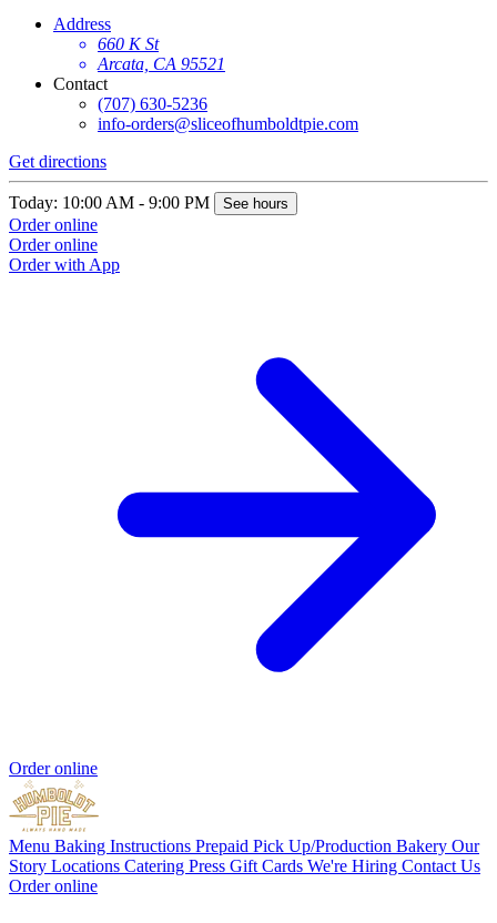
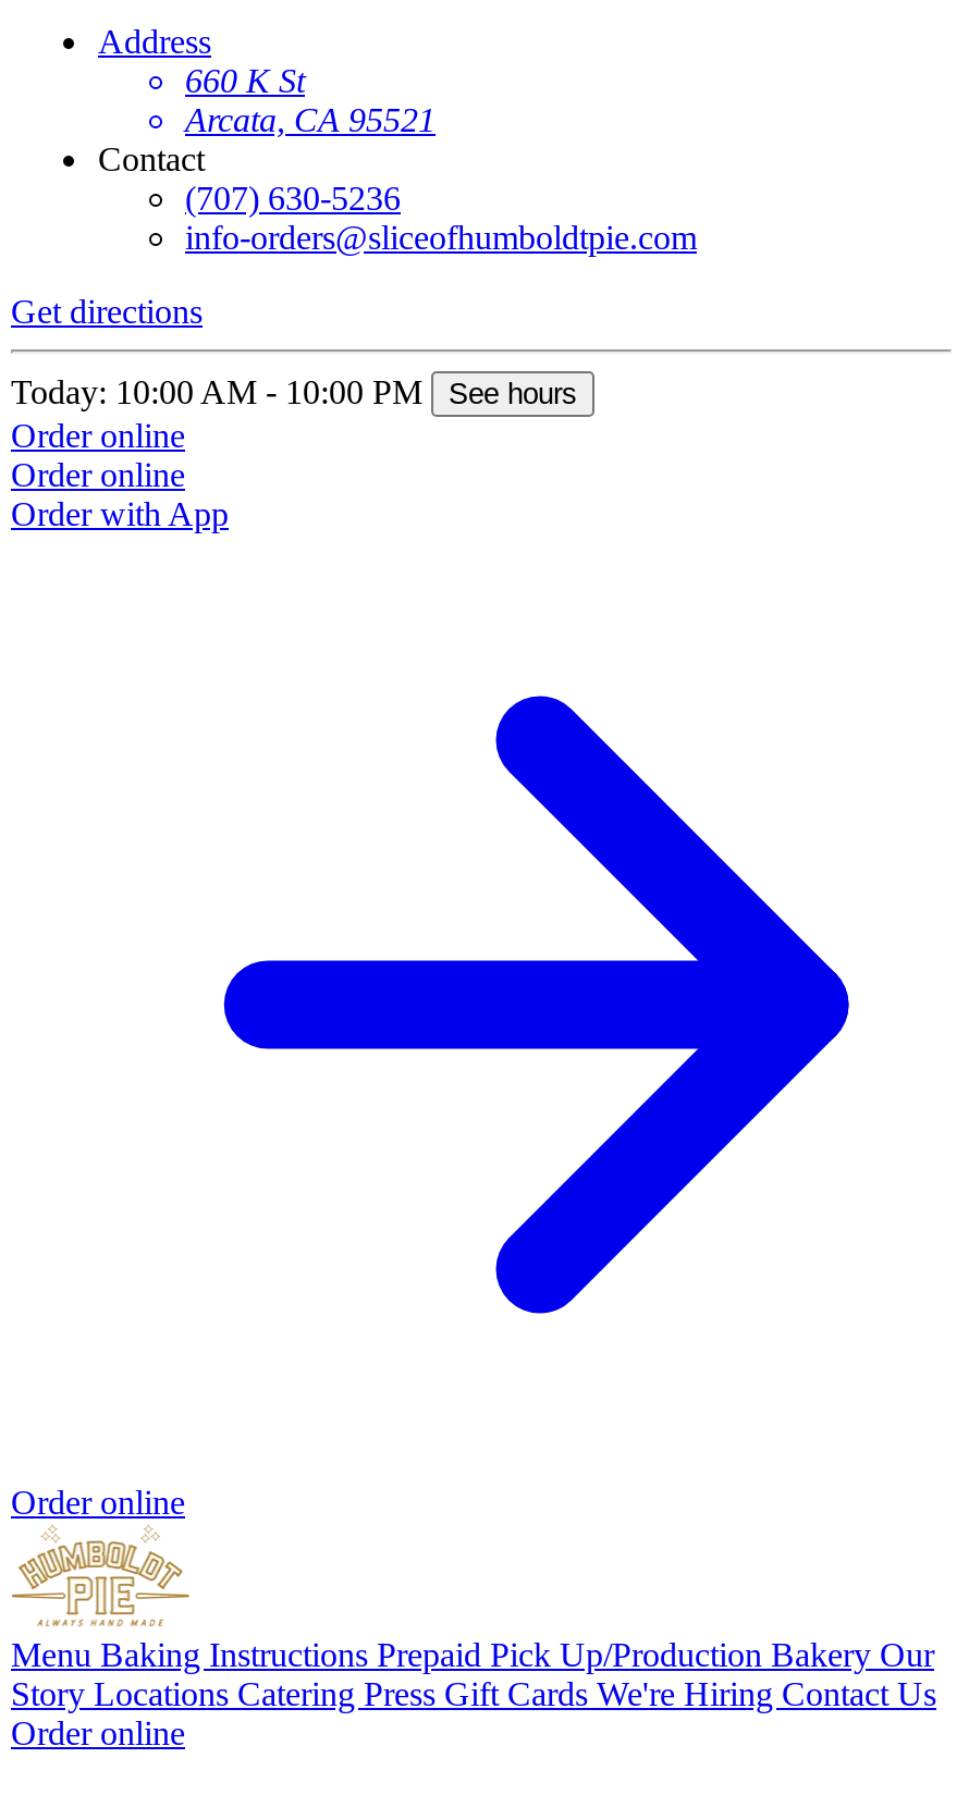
[9,193,288,212] Today: 10:00 AM - 9:00 PM See hours -> [11,373,577,410] Today: 10:00 AM - 10:00 PM See hours

